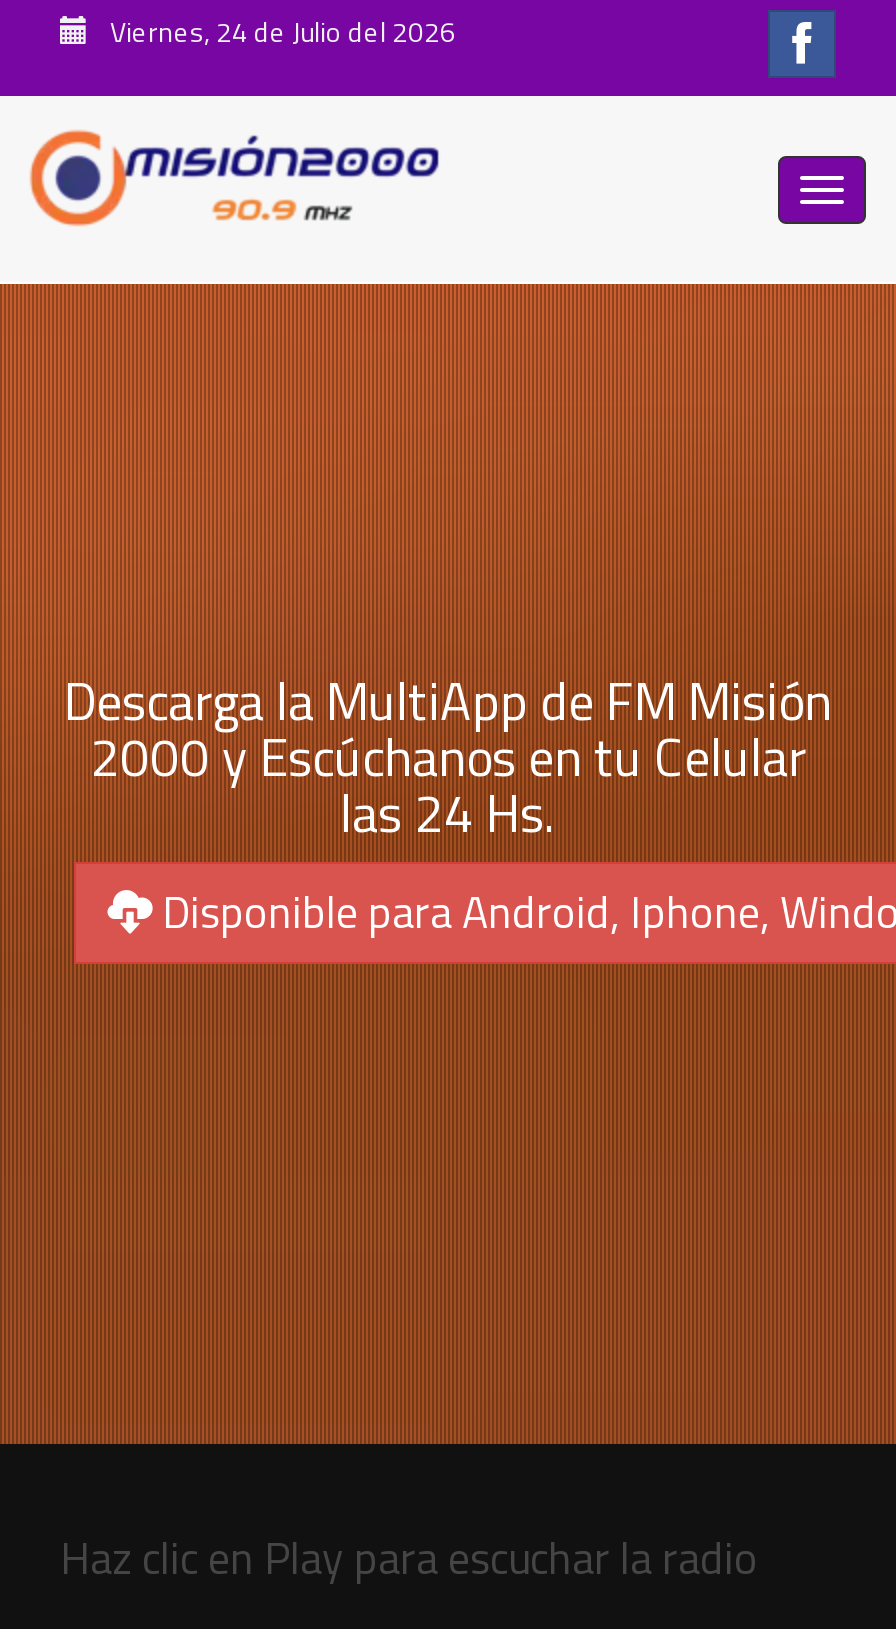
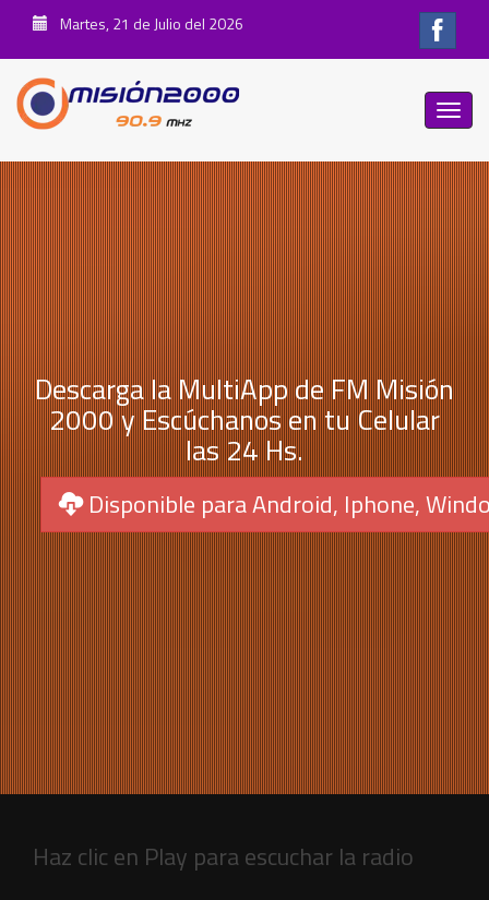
[110,10,456,52] Viernes, 24 de Julio del 2026 -> [60,12,243,35] Martes, 21 de Julio del 2026

